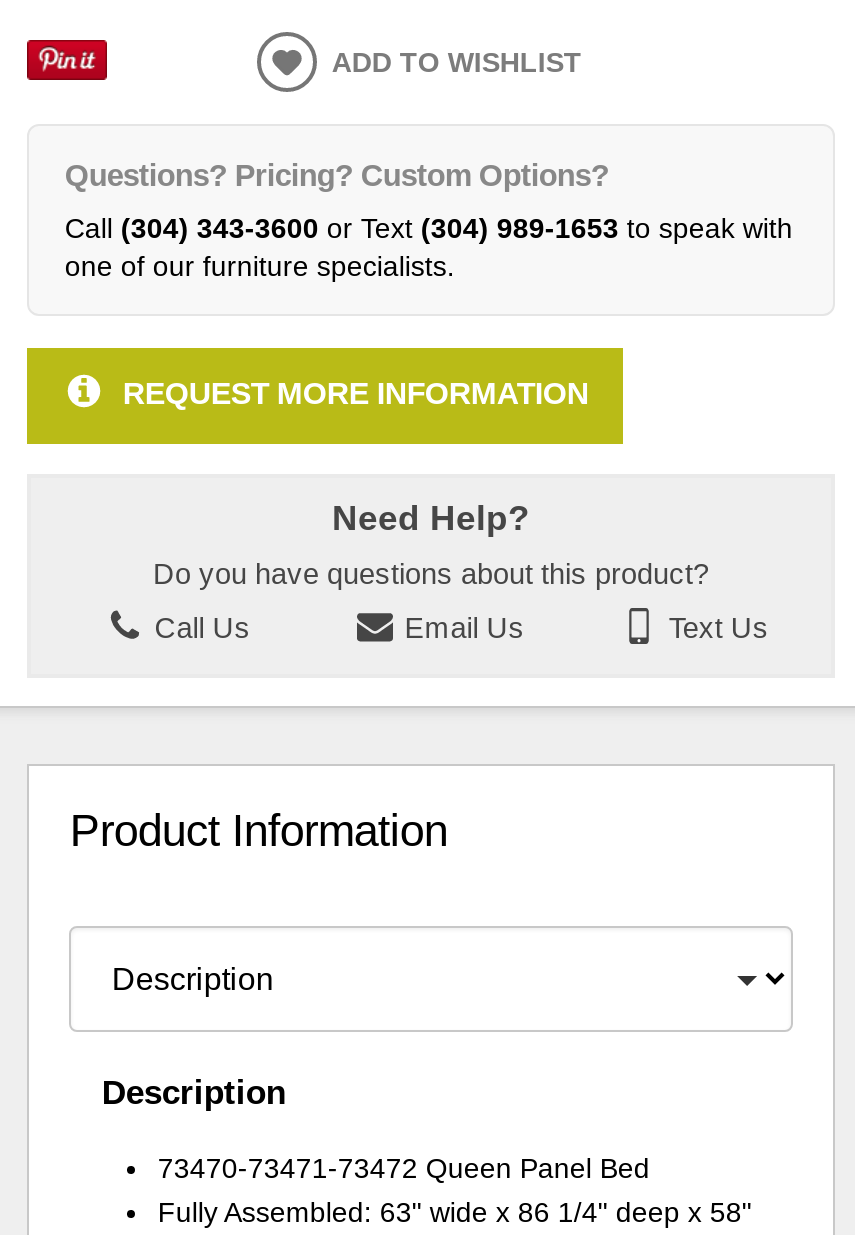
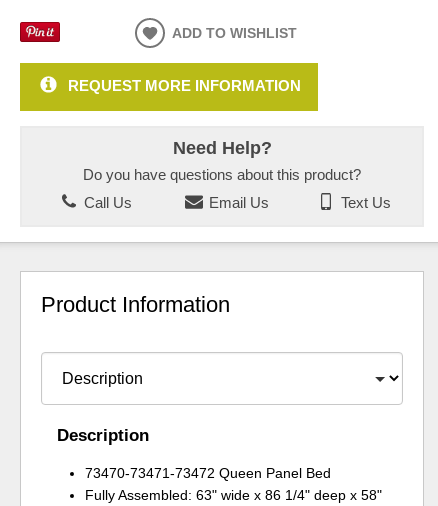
[65,158,793,283] Questions? Pricing? Custom Options? | Call (304) 343-3600 or Text (304) 989-1653 to speak with | one of our furniture specialists. -> none

